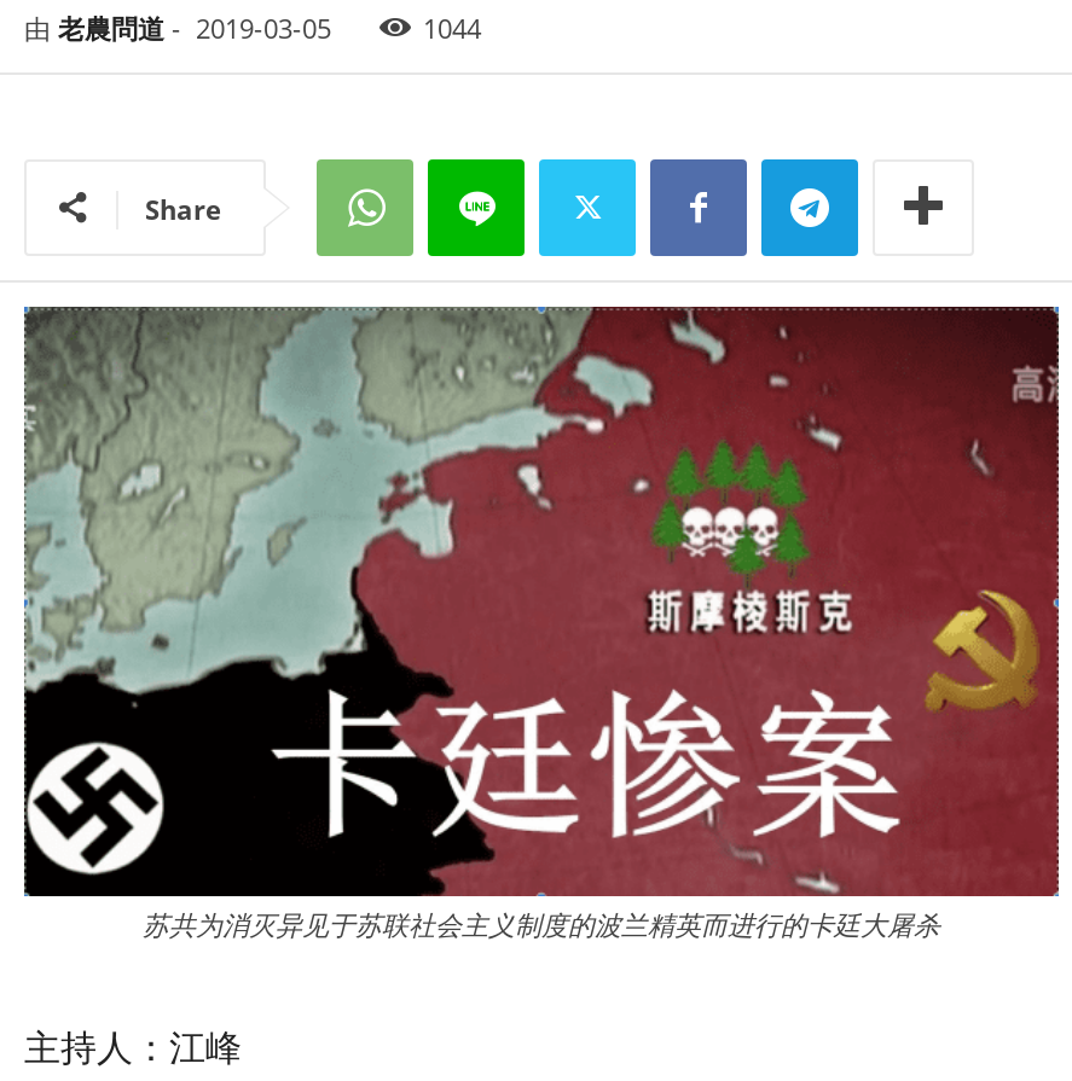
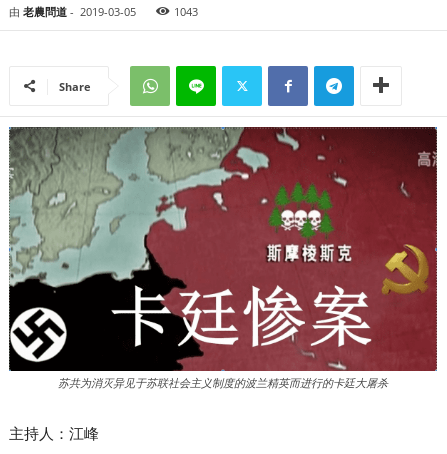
[423,10,481,46] 1044 -> [174,4,198,19] 1043

